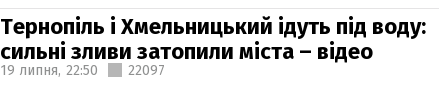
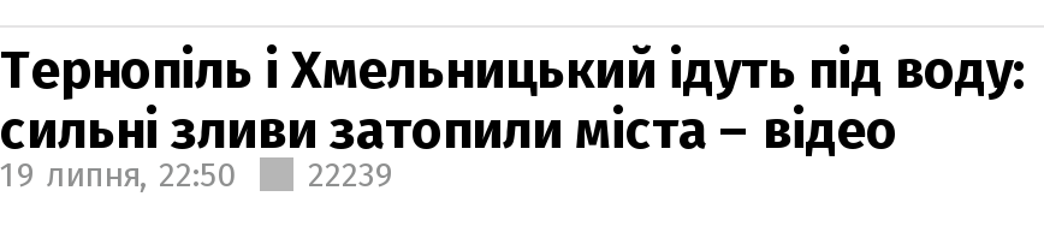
[0,61,165,78] 19 липня, 22:50 22097 -> [0,154,395,195] 19 липня, 22:50 22239

